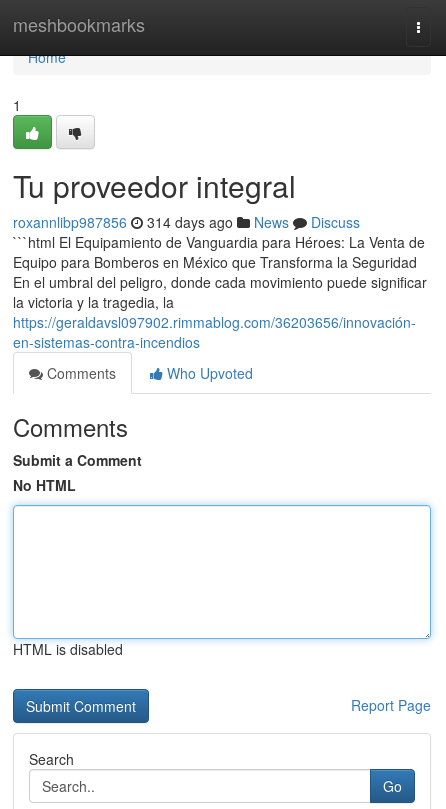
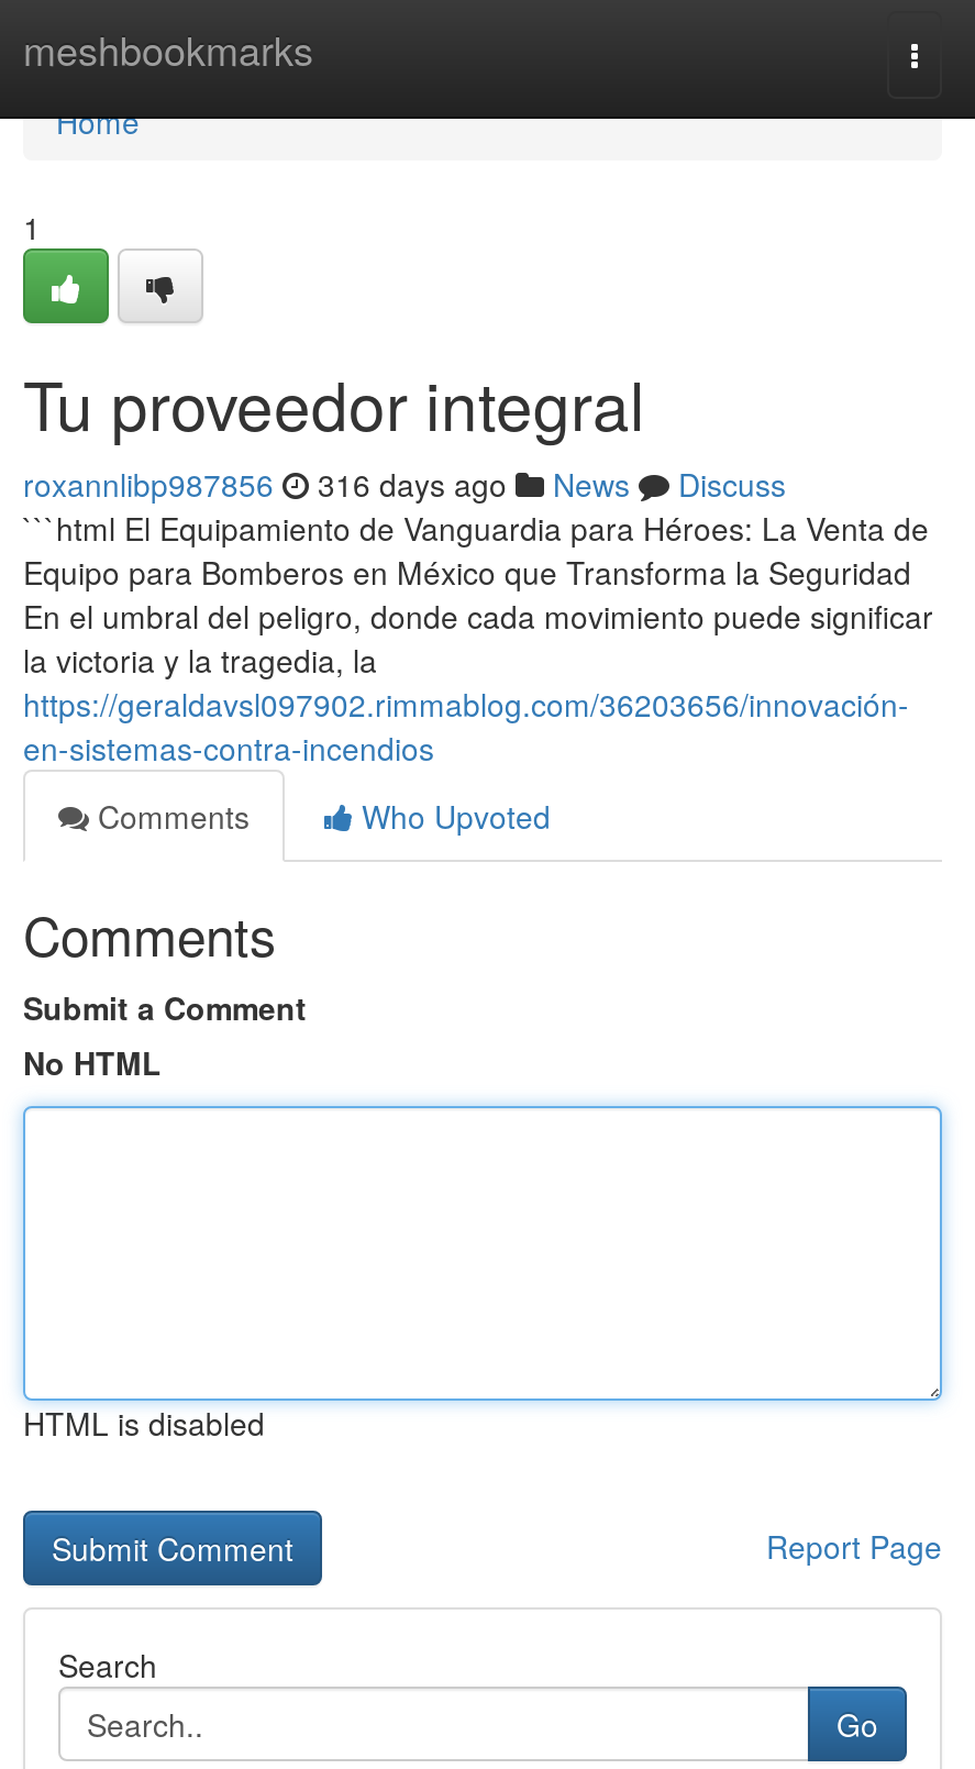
[13,212,360,232] roxannlibp987856 314 days ago News Discuss -> [23,462,786,506] roxannlibp987856 316 days ago News Discuss

